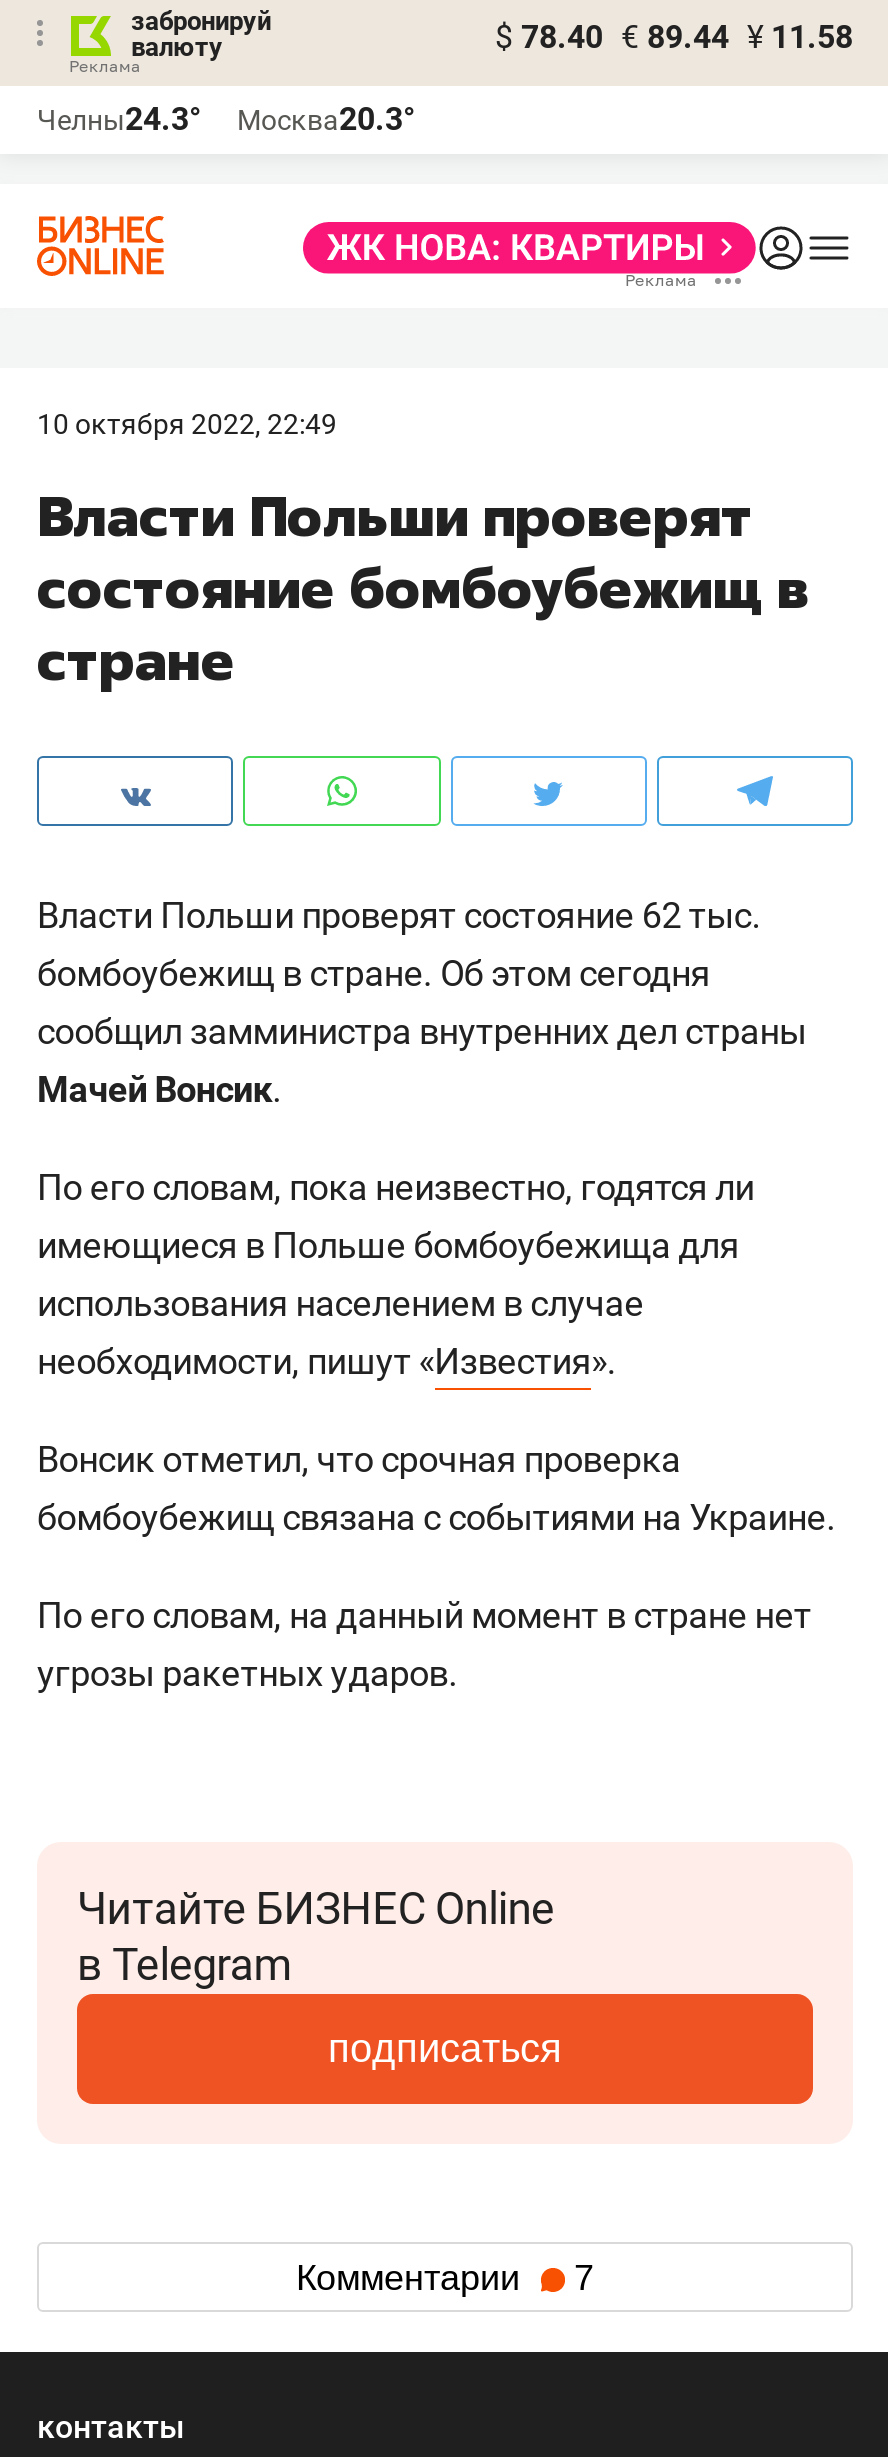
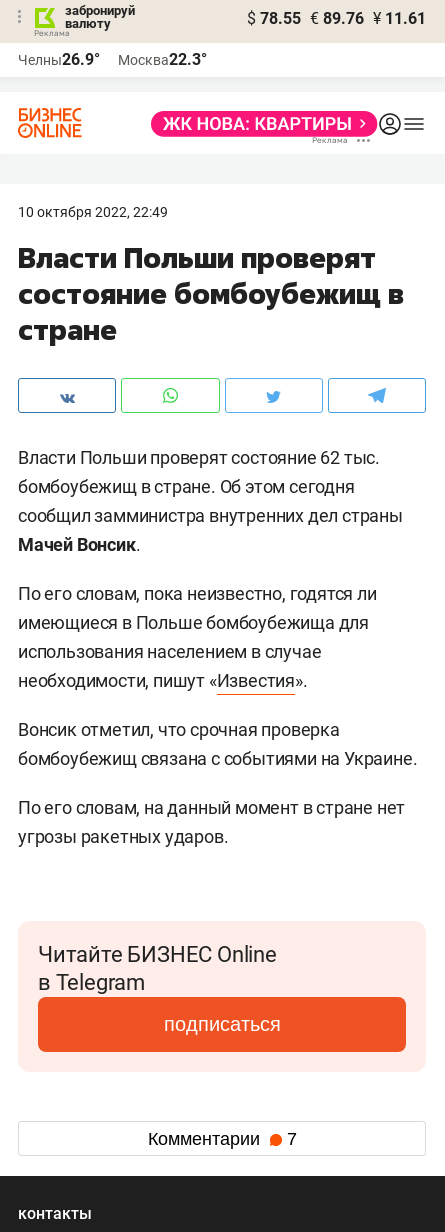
[495,18,853,56] $ 78.40 € 89.44 ¥ 11.58 -> [247,9,426,28] $ 78.55 € 89.76 ¥ 11.61
[37,100,201,138] Челны24.3° -> [18,50,100,69] Челны26.9°
[237,100,415,138] Москва20.3° -> [118,50,207,69] Москва22.3°

